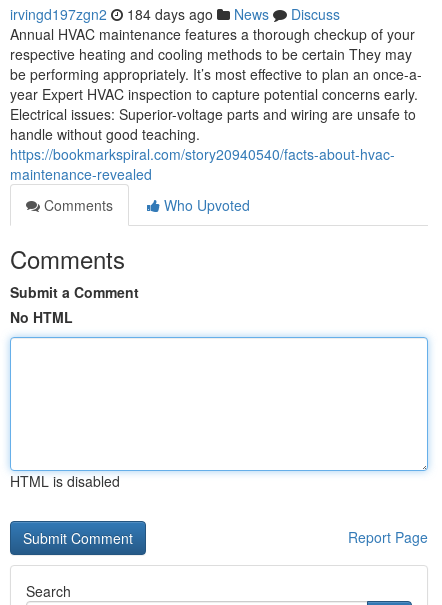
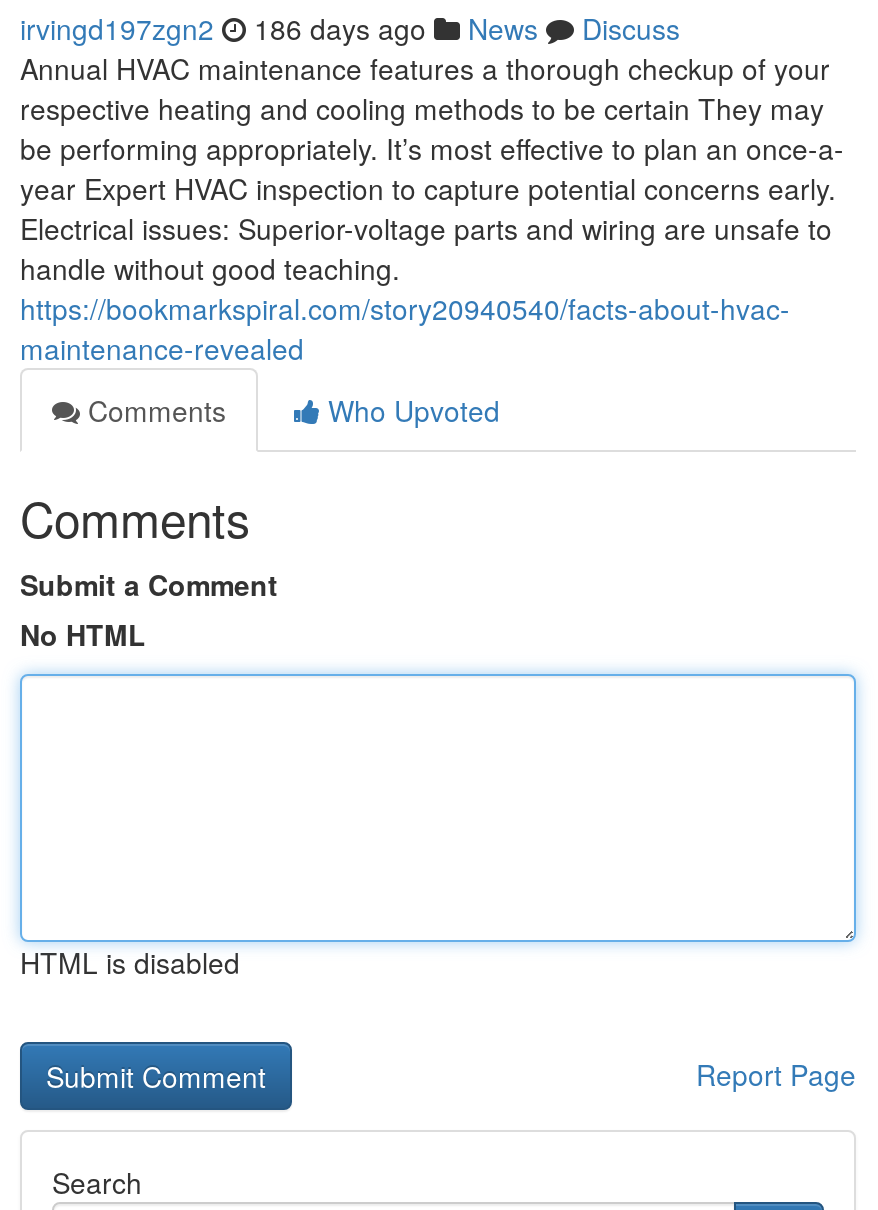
[10,4,340,24] irvingd197zgn2 184 days ago News Discuss -> [20,8,680,48] irvingd197zgn2 186 days ago News Discuss

